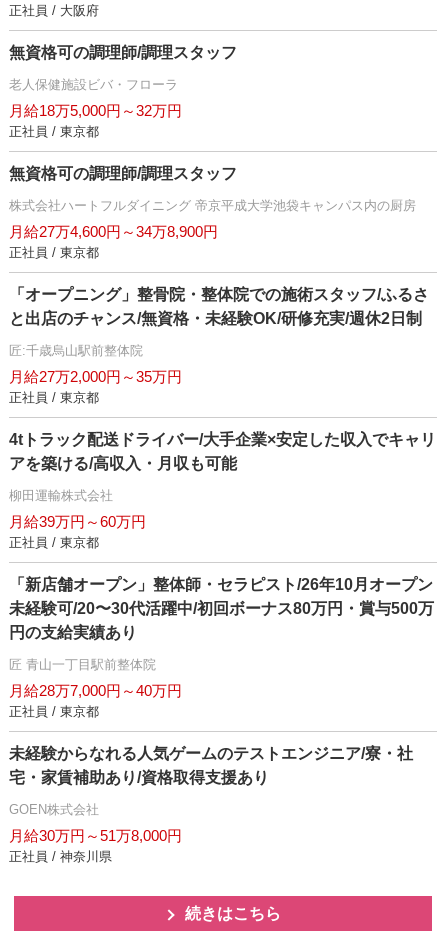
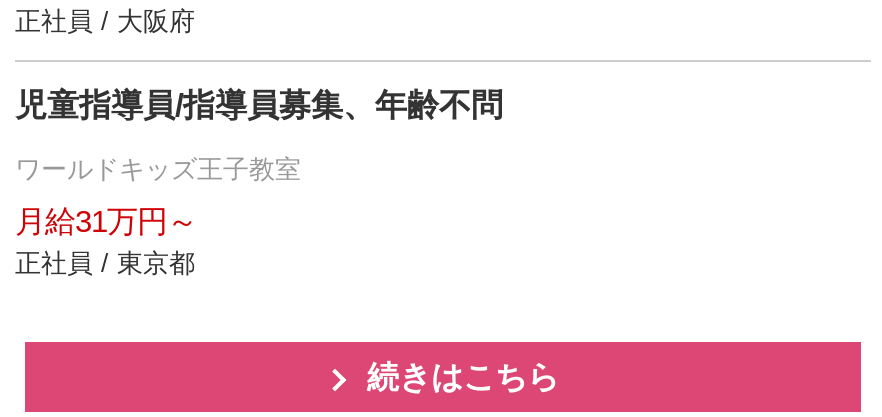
[9,44,237,61] 無資格可の調理師/調理スタッフ -> [15,88,503,122] 児童指導員/指導員募集、年齢不問
[9,77,178,92] 老人保健施設ビバ・フローラ -> [15,154,301,184] ワールドキッズ王子教室
[9,102,182,119] 月給18万5,000円～32万円 -> [15,204,197,238] 月給31万円～
[9,165,436,864] 無資格可の調理師/調理スタッフ | 株式会社ハートフルダイニング 帝京平成大学池袋キャンパス内の厨房 | 月給27万4,600円～34万8,900円 | 正社員 / 東京都 | 「オープニング」整骨院・整体院での施術スタッフ/ふるさ | と出店のチャンス/無資格・未経験OK/研修充実/週休2日制 | 匠:千歳烏山駅前整体院 | 月給27万2,000円～35万円 | 正社員 / 東京都 | 4tトラック配送ドライバー/大手企業×安定した収入でキャリ | アを築ける/高収入・月収も可能 | 柳田運輸株式会社 | 月給39万円～60万円 | 正社員 / 東京都 | 「新店舗オープン」整体師・セラピスト/26年10月オープン | 未経験可/20〜30代活躍中/初回ボーナス80万円・賞与500万 | 円の支給実績あり | 匠 青山一丁目駅前整体院 | 月給28万7,000円～40万円 | 正社員 / 東京都 | 未経験からなれる人気ゲームのテストエンジニア/寮・社 | 宅・家賃補助あり/資格取得支援あり | GOEN株式会社 | 月給30万円～51万8,000円 | 正社員 / 神奈川県 -> none

